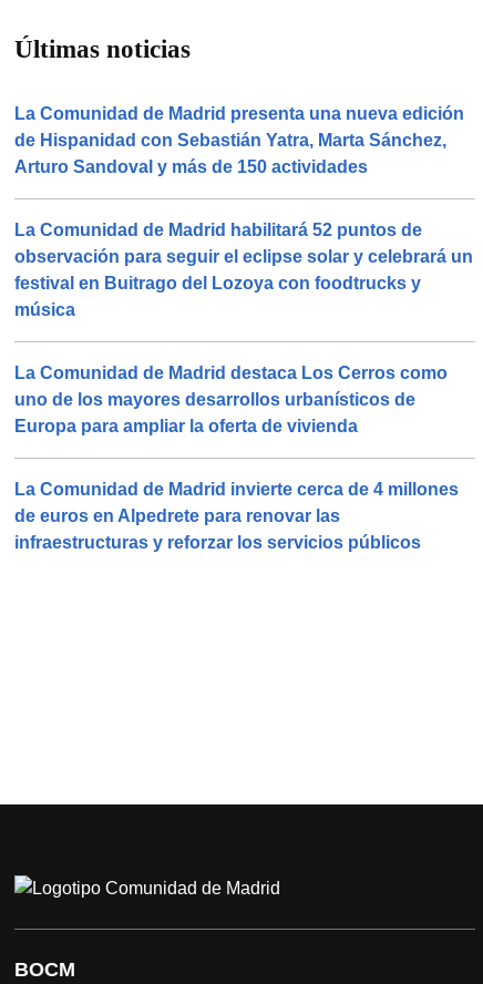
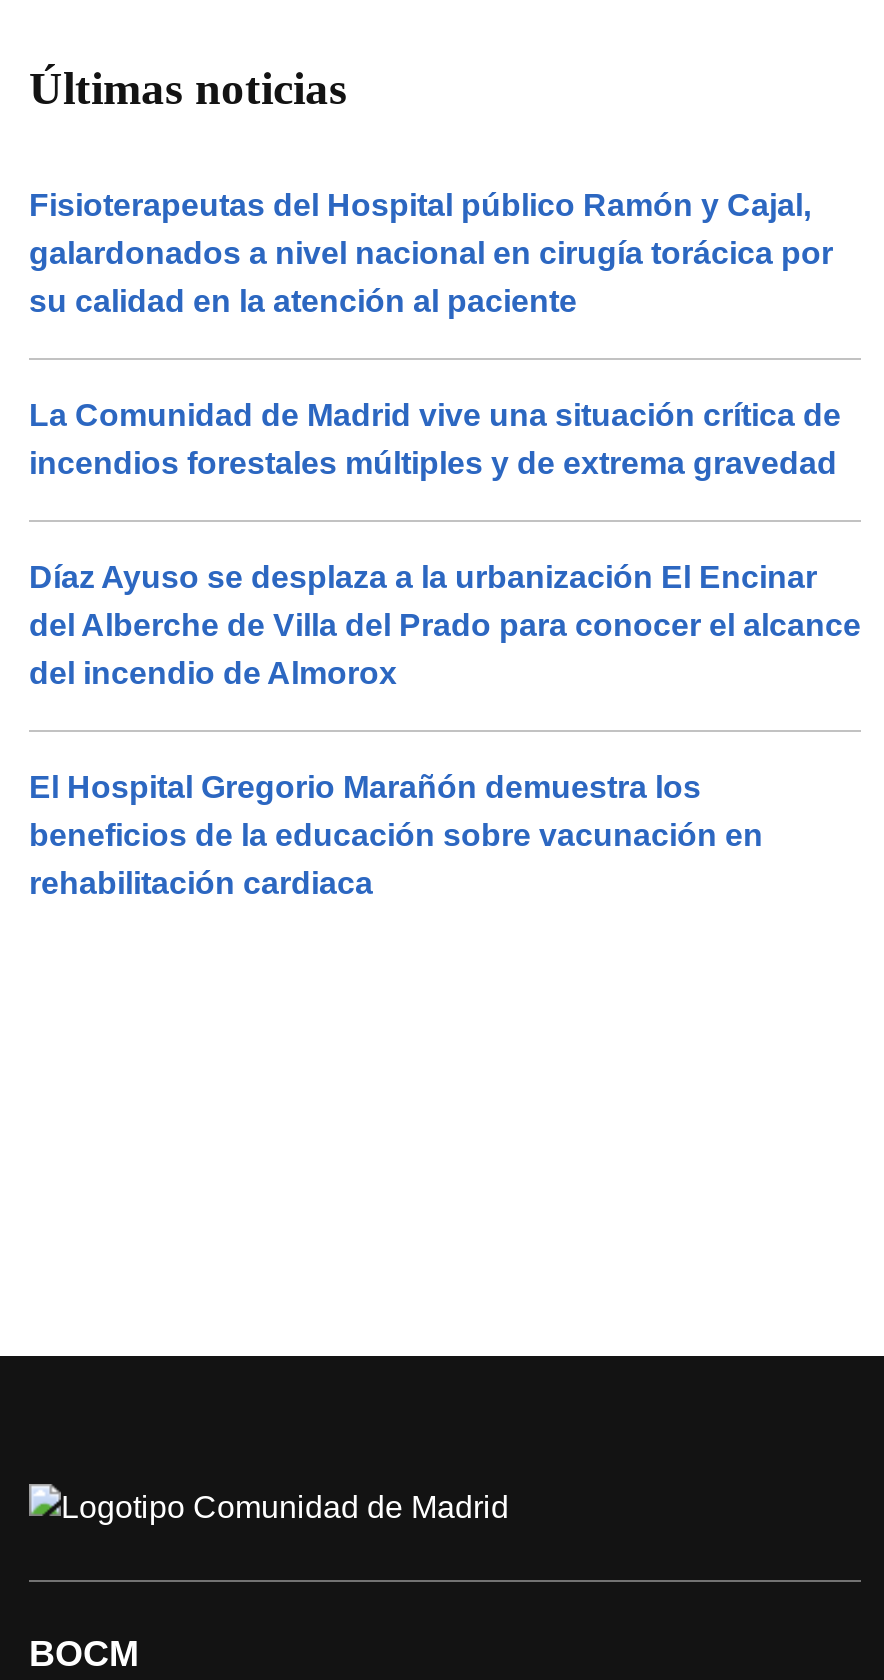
[14,104,464,176] La Comunidad de Madrid presenta una nueva edición | de Hispanidad con Sebastián Yatra, Marta Sánchez, | Arturo Sandoval y más de 150 actividades -> [29,188,833,318] Fisioterapeutas del Hospital público Ramón y Cajal, | galardonados a nivel nacional en cirugía torácica por | su calidad en la atención al paciente
[14,221,473,319] La Comunidad de Madrid habilitará 52 puntos de | observación para seguir el eclipse solar y celebrará un | festival en Buitrago del Lozoya con foodtrucks y | música -> [29,398,841,480] La Comunidad de Madrid vive una situación crítica de | incendios forestales múltiples y de extrema gravedad
[14,364,448,436] La Comunidad de Madrid destaca Los Cerros como | uno de los mayores desarrollos urbanísticos de | Europa para ampliar la oferta de vivienda -> [29,560,861,690] Díaz Ayuso se desplaza a la urbanización El Encinar | del Alberche de Villa del Prado para conocer el alcance | del incendio de Almorox
[14,480,459,552] La Comunidad de Madrid invierte cerca de 4 millones | de euros en Alpedrete para renovar las | infraestructuras y reforzar los servicios públicos -> [29,770,763,900] El Hospital Gregorio Marañón demuestra los | beneficios de la educación sobre vacunación en | rehabilitación cardiaca

